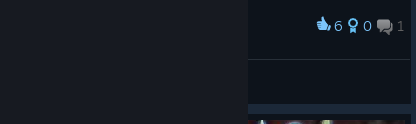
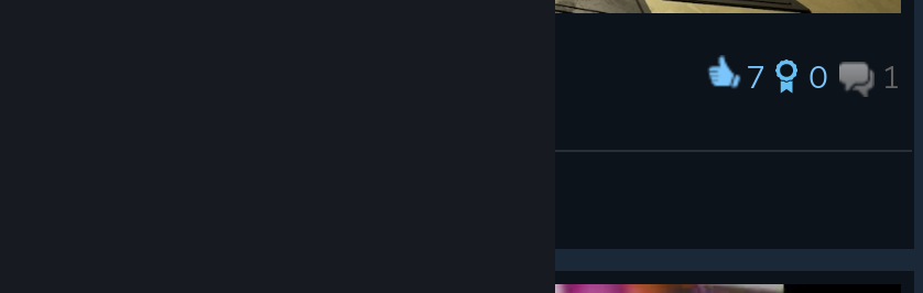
[334,17,343,34] 6 -> [747,57,765,95] 7

